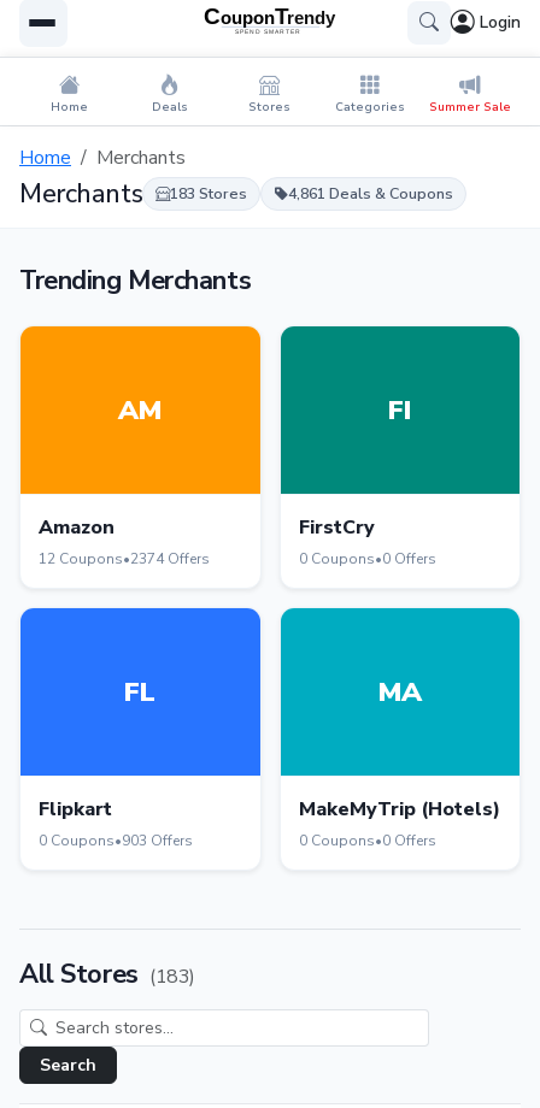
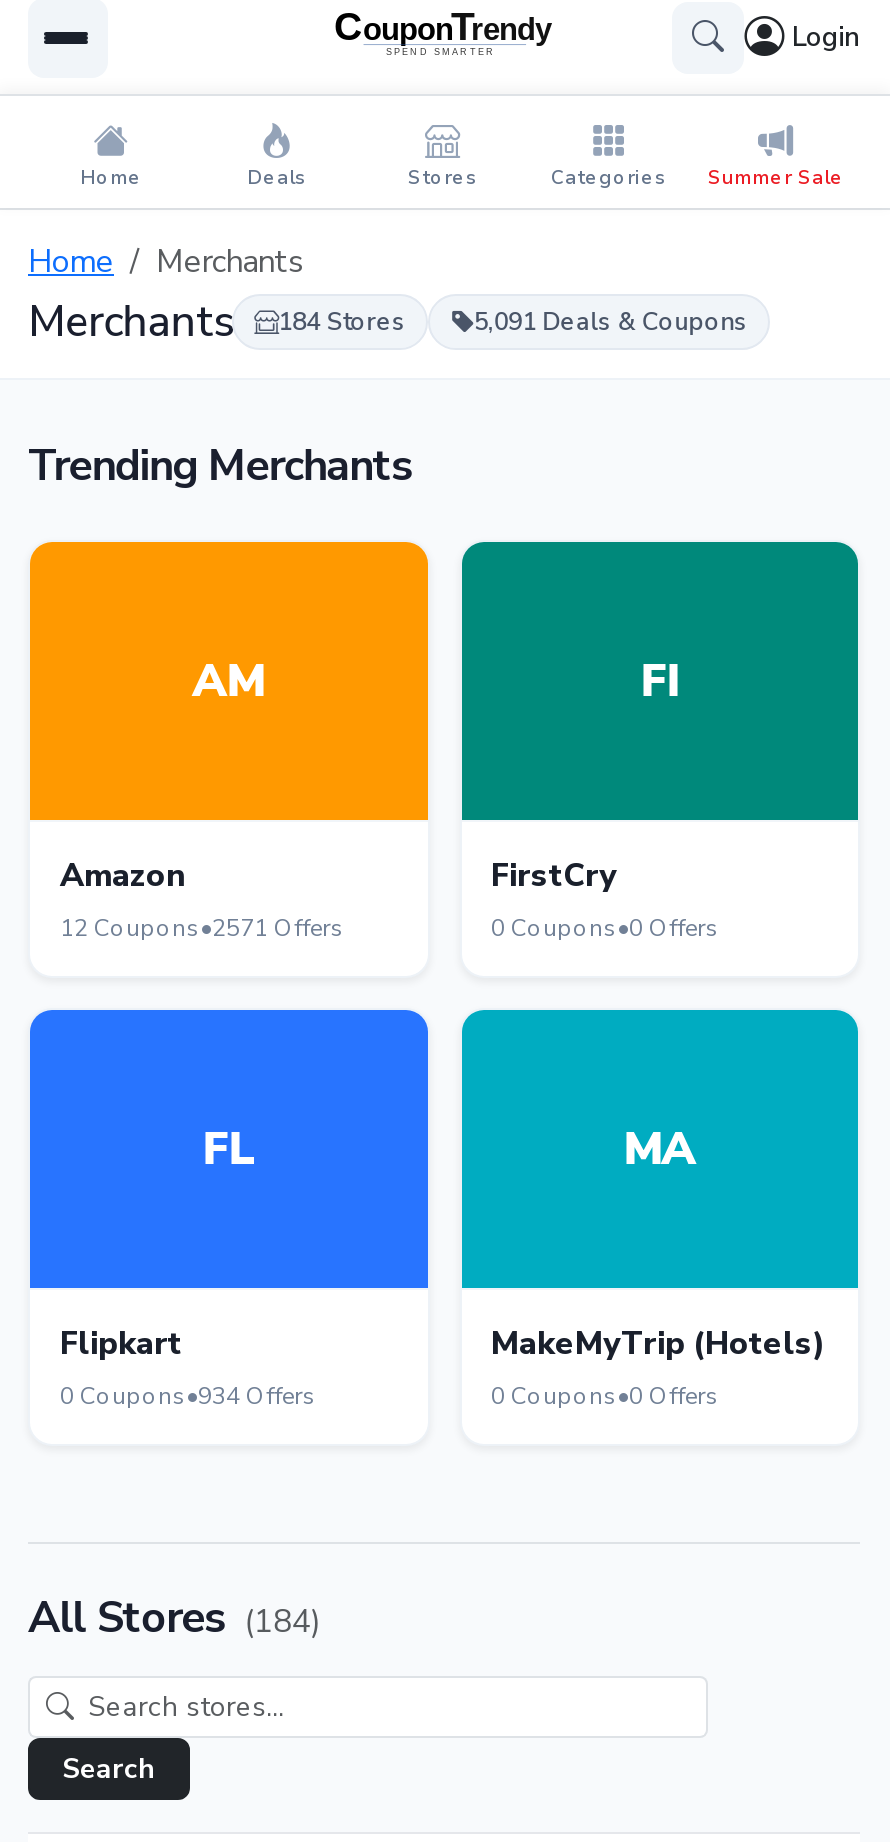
[170,183,247,204] 183 Stores -> [278,304,406,338] 184 Stores
[288,183,453,204] 4,861 Deals & Coupons -> [474,304,748,338] 5,091 Deals & Coupons
[39,549,210,568] 12 Coupons•2374 Offers -> [60,912,344,944] 12 Coupons•2571 Offers
[39,831,193,850] 0 Coupons•903 Offers -> [60,1380,316,1412] 0 Coupons•934 Offers
[19,956,195,992] All Stores (183) -> [28,1588,320,1648] All Stores (184)

